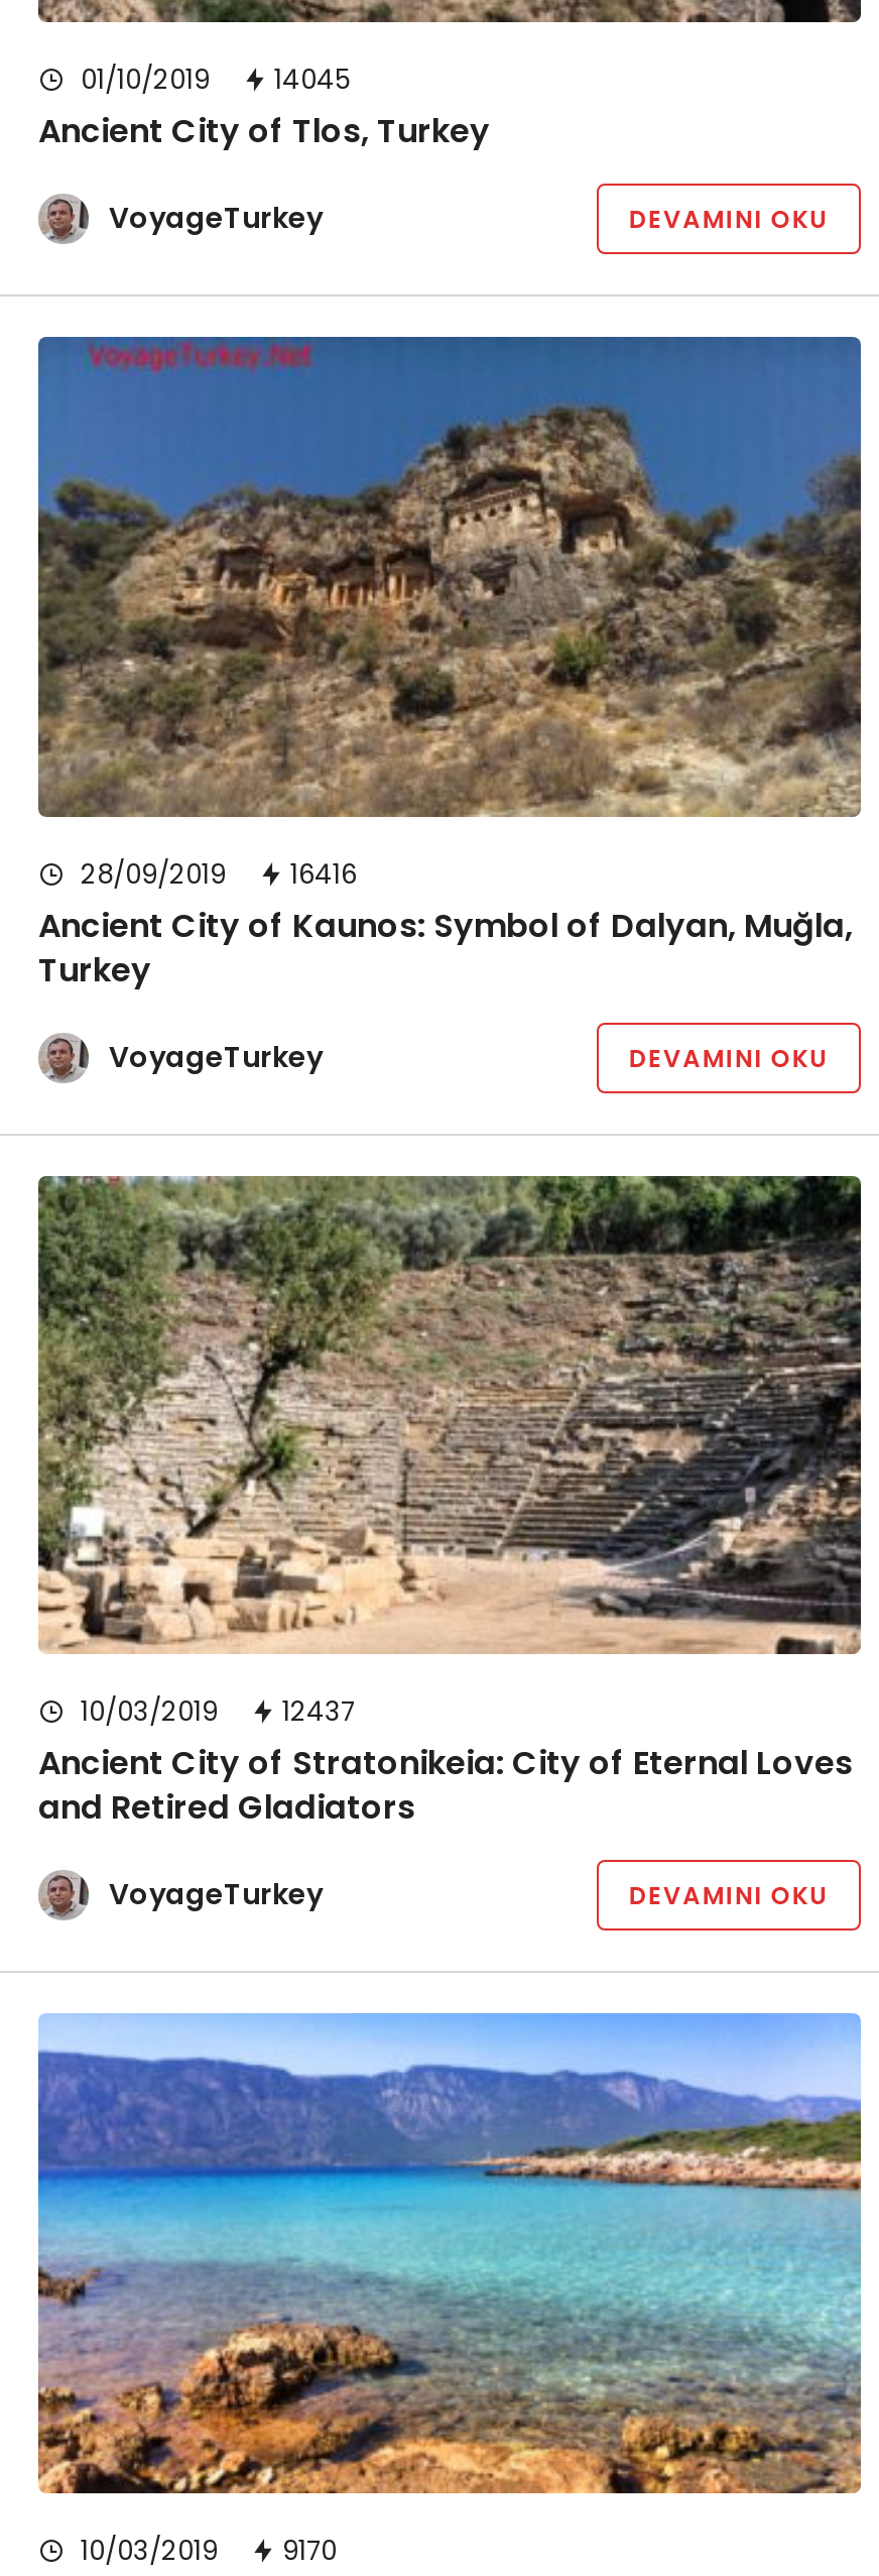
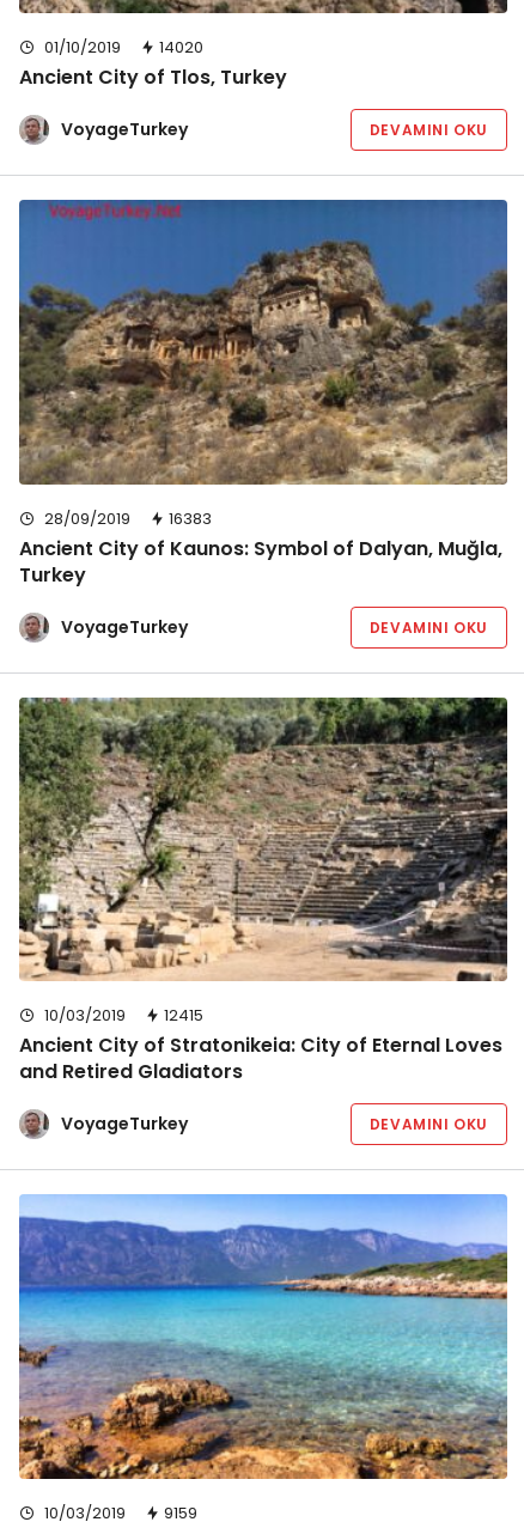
[75,62,351,100] 01/10/2019 14045 -> [41,36,203,59] 01/10/2019 14020
[75,855,357,894] 28/09/2019 16416 -> [41,507,212,530] 28/09/2019 16383
[75,1693,355,1732] 10/03/2019 12437 -> [41,1005,203,1027] 10/03/2019 12415
[75,2531,337,2570] 10/03/2019 9170 -> [41,1502,197,1524] 10/03/2019 9159

